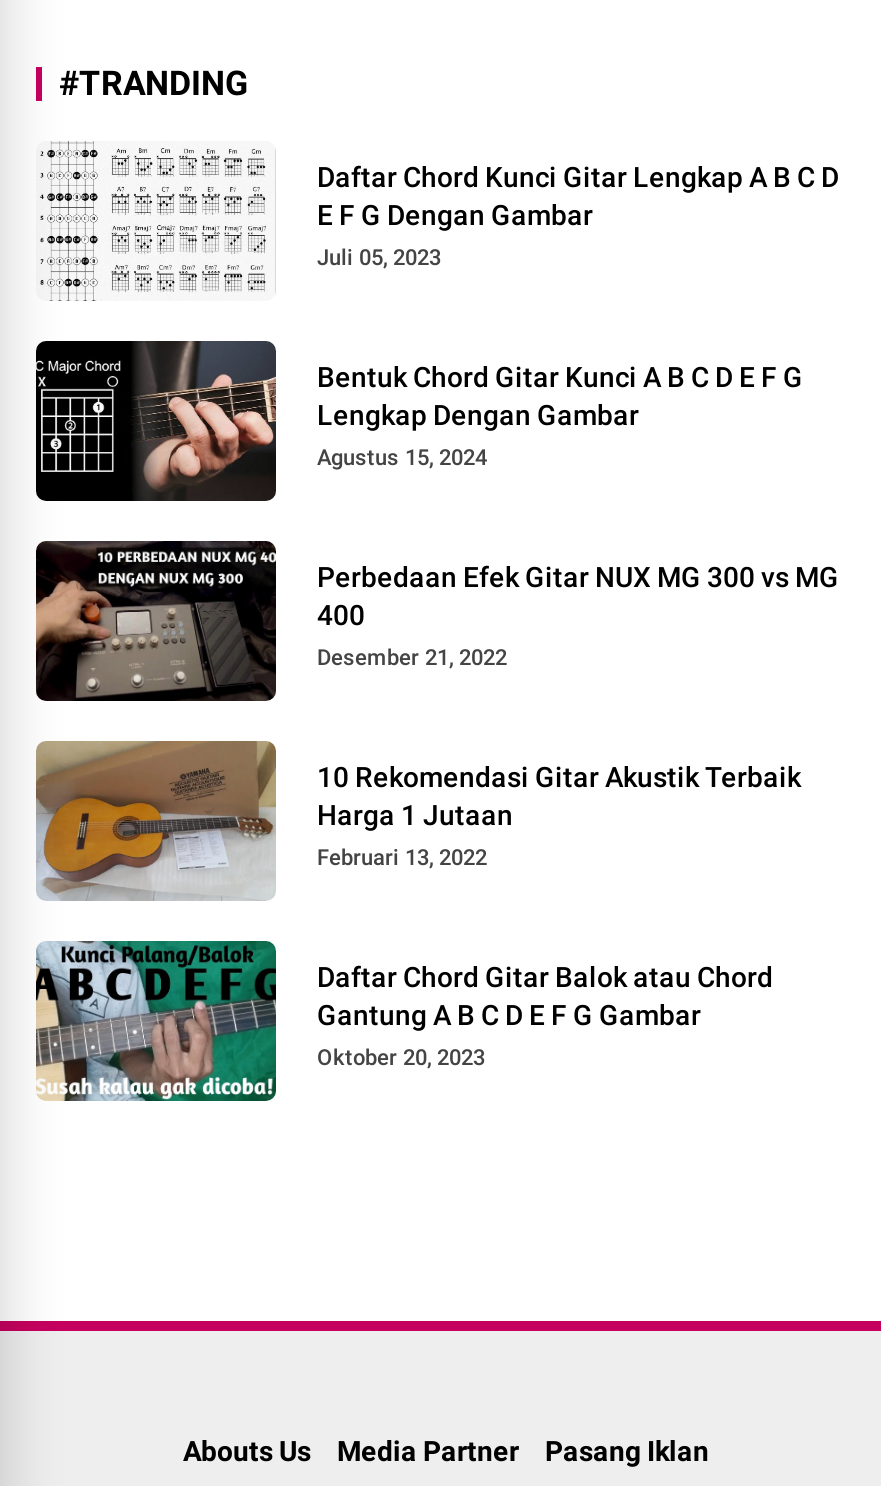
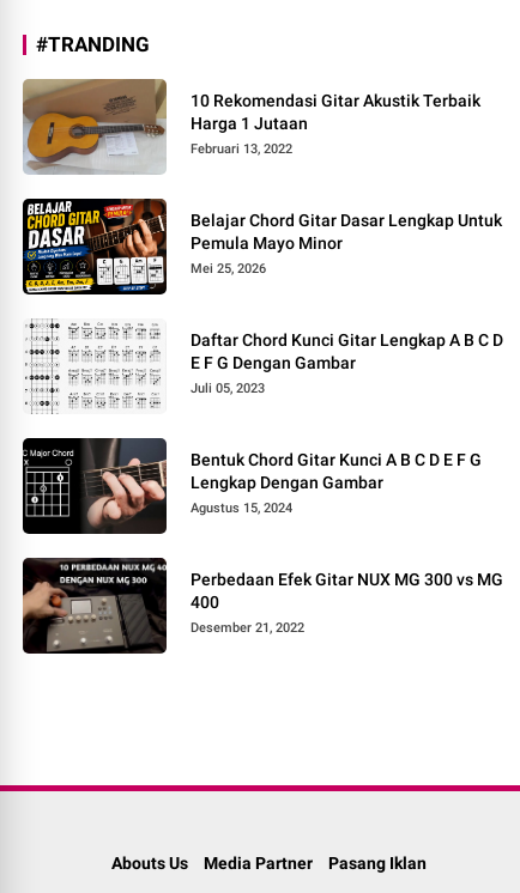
none -> [23,199,503,294] [image] | Belajar Chord Gitar Dasar Lengkap Untuk | Pemula Mayo Minor | Mei 25, 2026
moved [42,160,839,670] -> [26,330,504,635]: [image] | Daftar Chord Kunci Gitar Lengkap A B C D | E F G Dengan Gambar | ... | 400 | Desember 21, 2022
moved [34,739,801,901] -> [22,78,481,175]: [image] | 10 Rekomendasi Gitar Akustik Terbaik | Harga 1 Jutaan | Februari 13, 2022
[36,939,773,1103] [image] | Daftar Chord Gitar Balok atau Chord | Gantung A B C D E F G Gambar | Oktober 20, 2023 -> none

